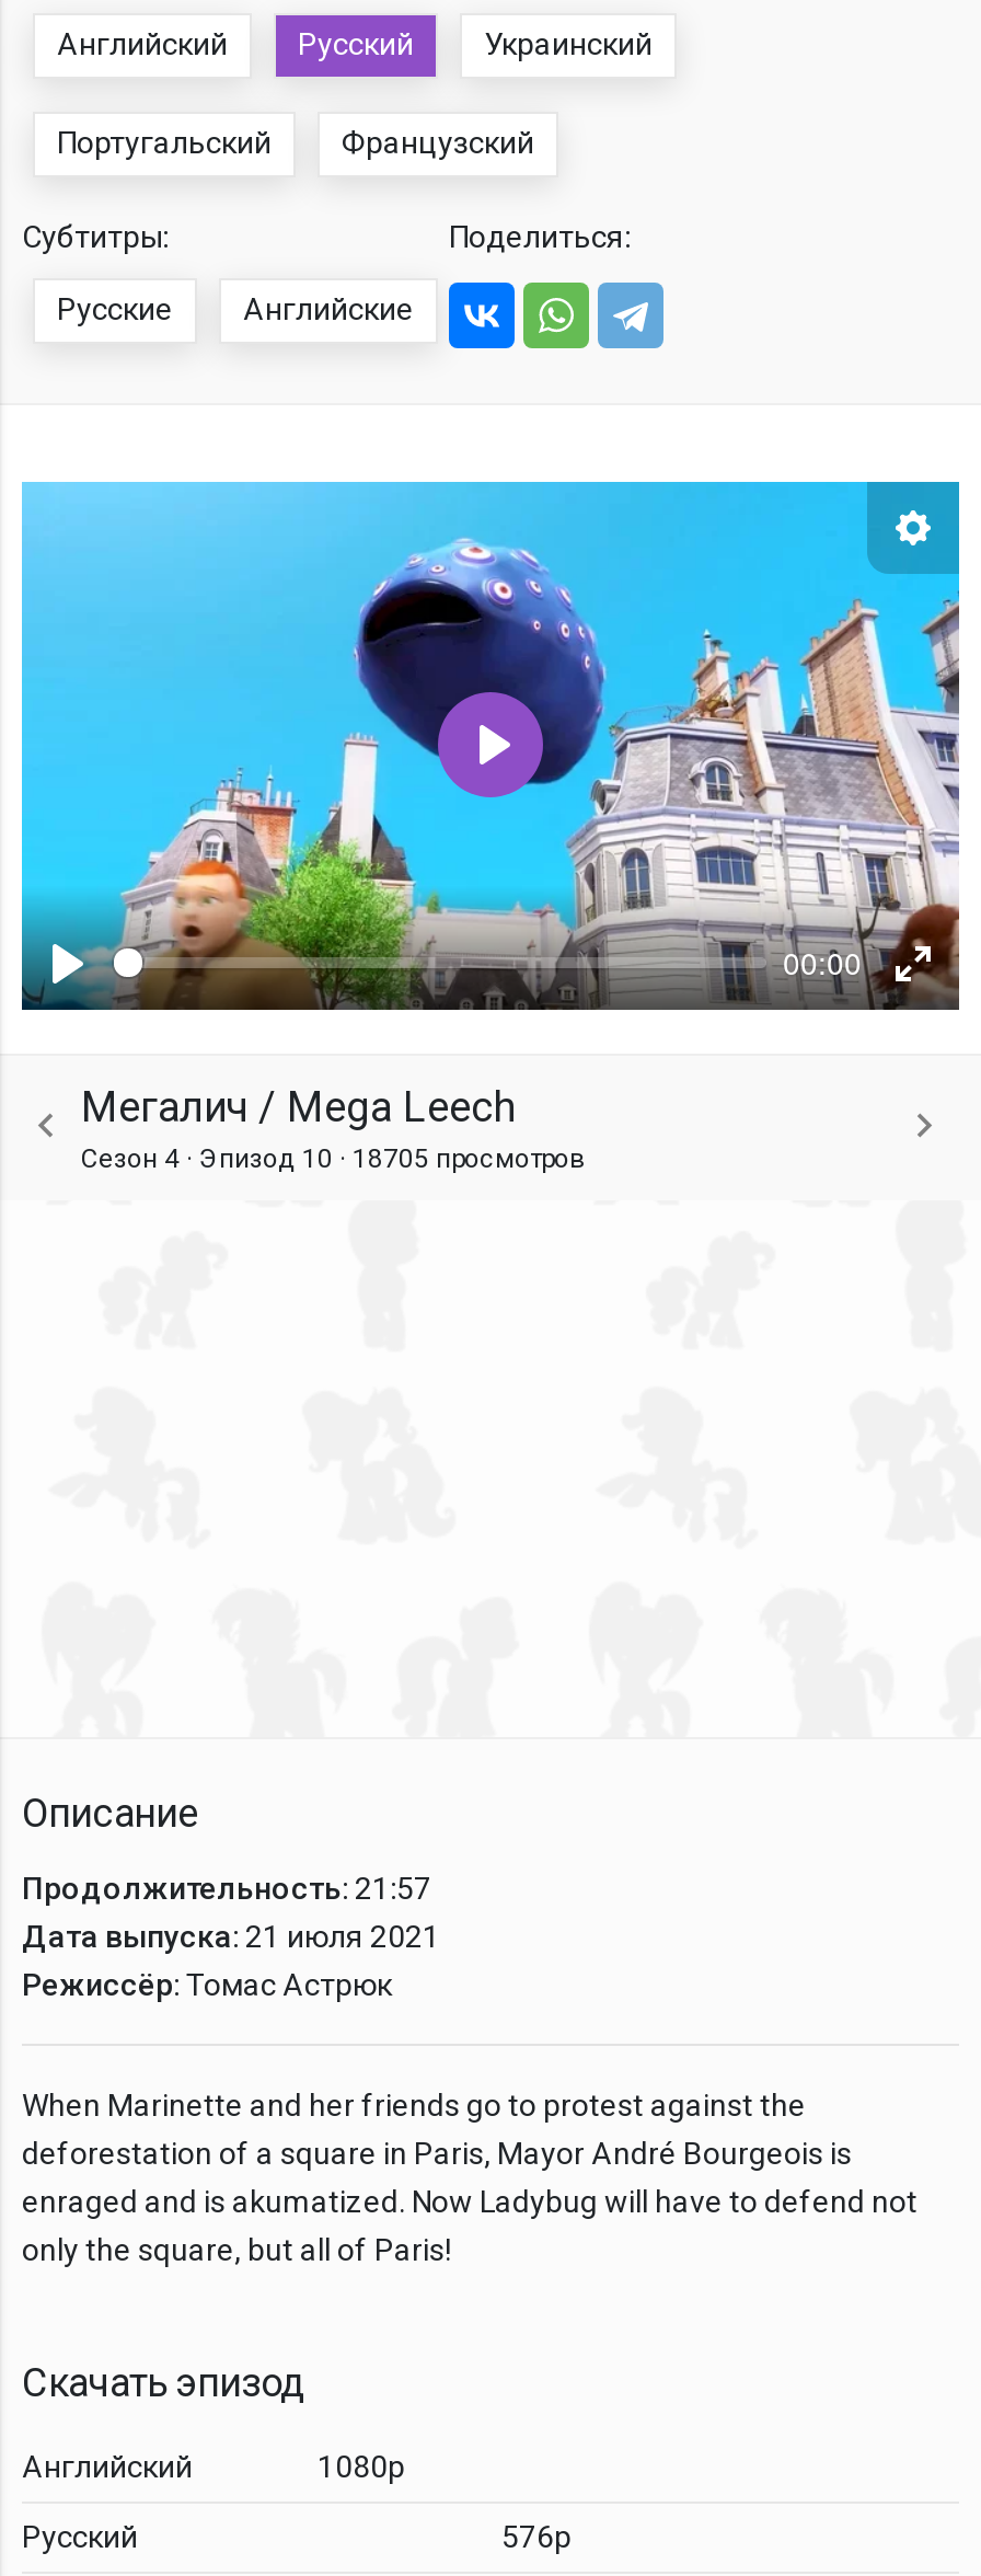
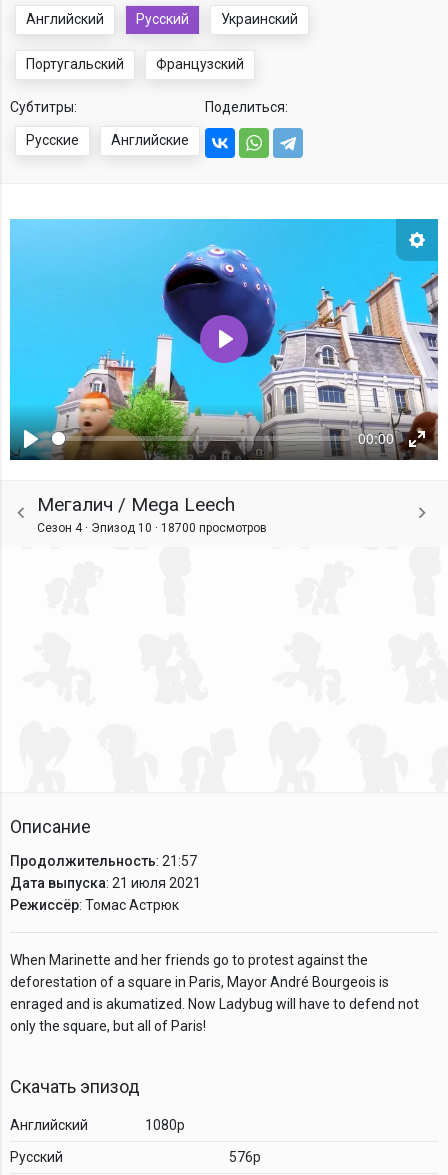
[81,1143,585,1173] Сезон 4 · Эпизод 10 · 18705 просмотров -> [37,521,267,535] Сезон 4 · Эпизод 10 · 18700 просмотров

